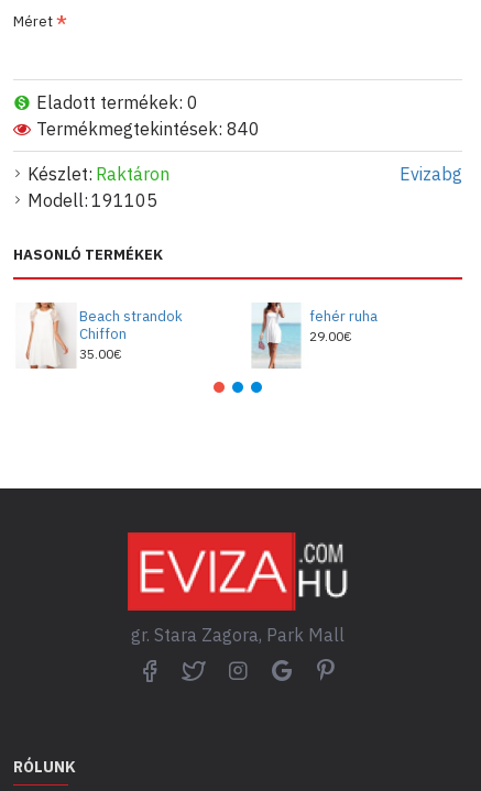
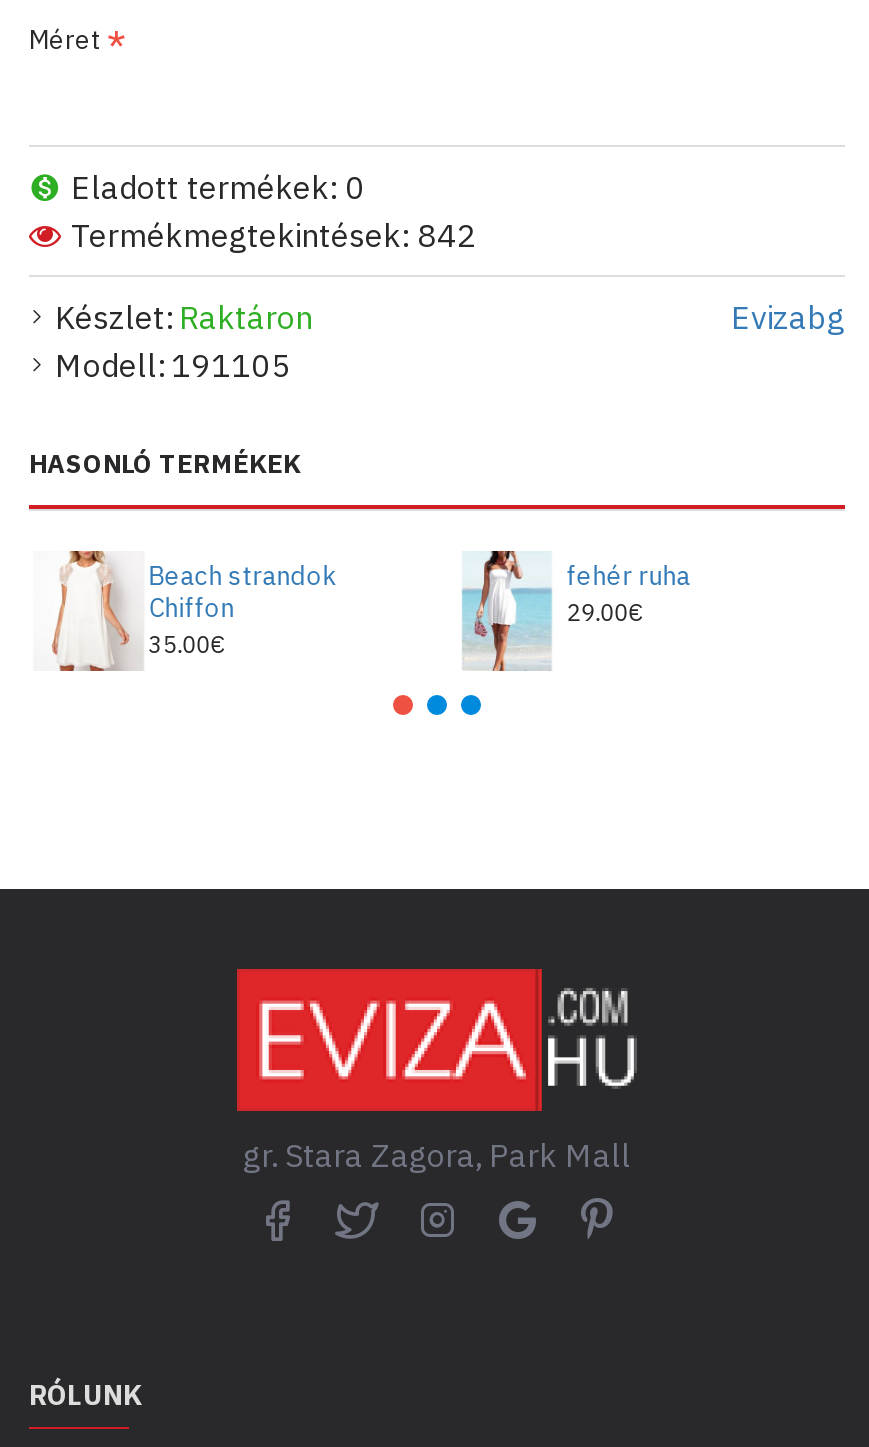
[36,118,260,140] Termékmegtekintések: 840 -> [71,216,477,256] Termékmegtekintések: 842

